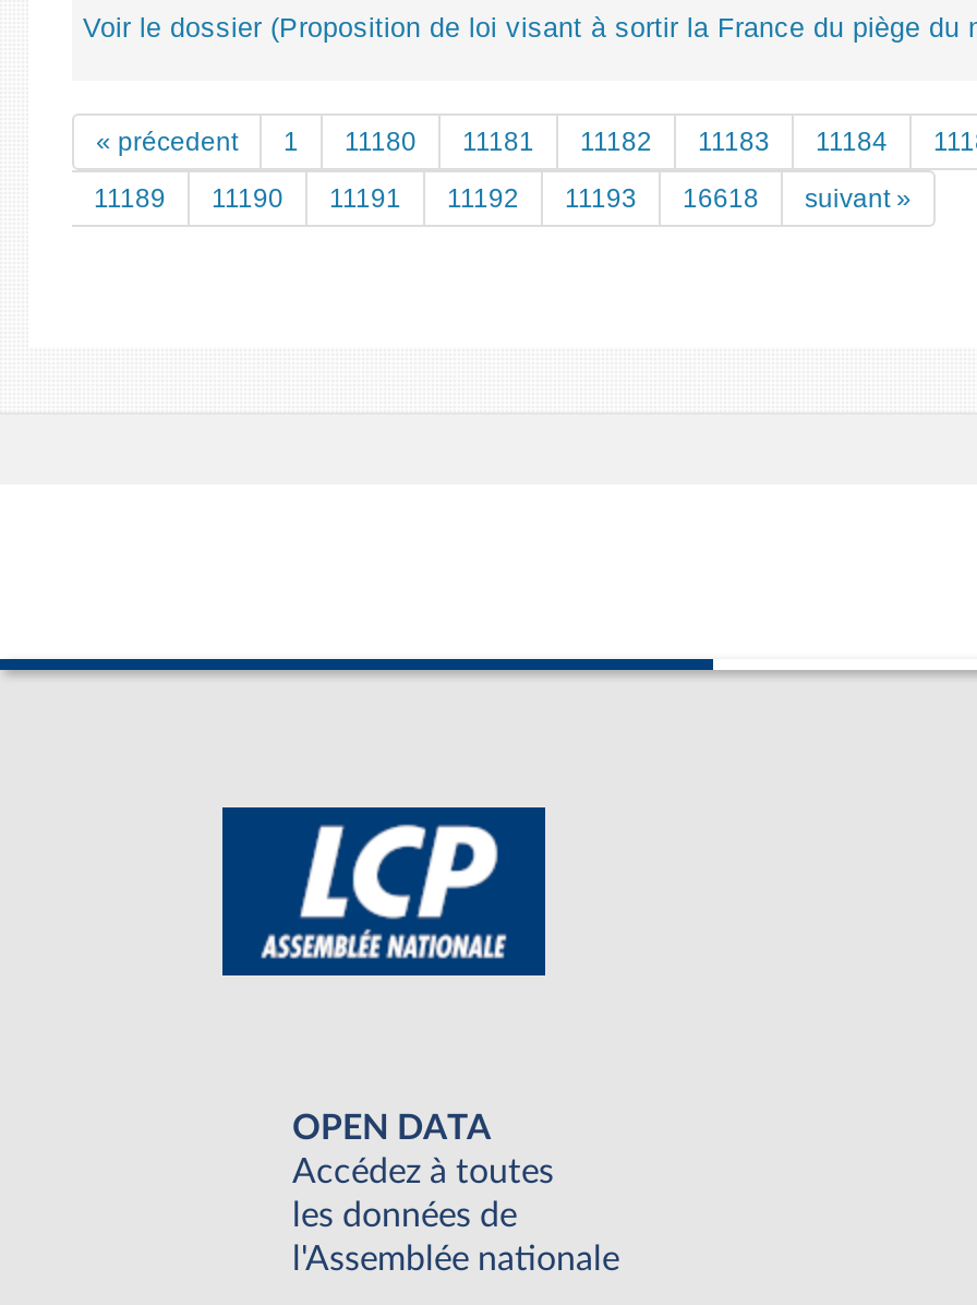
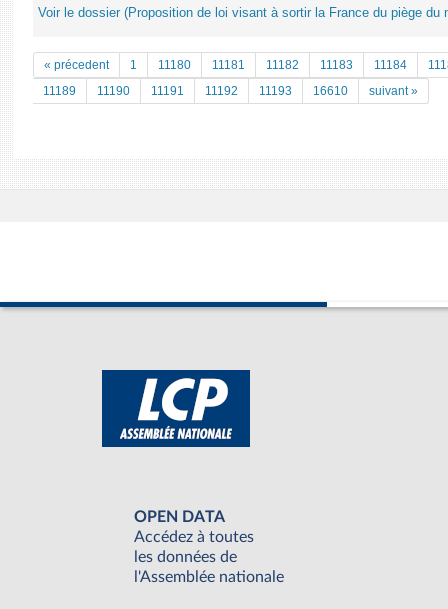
[94,183,912,214] 11189 11190 11191 11192 11193 16618 suivant » -> [43,84,418,98] 11189 11190 11191 11192 11193 16610 suivant »

